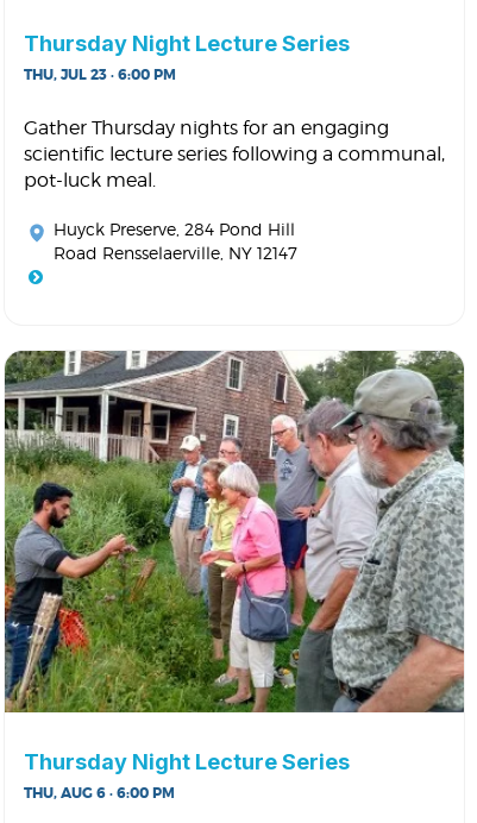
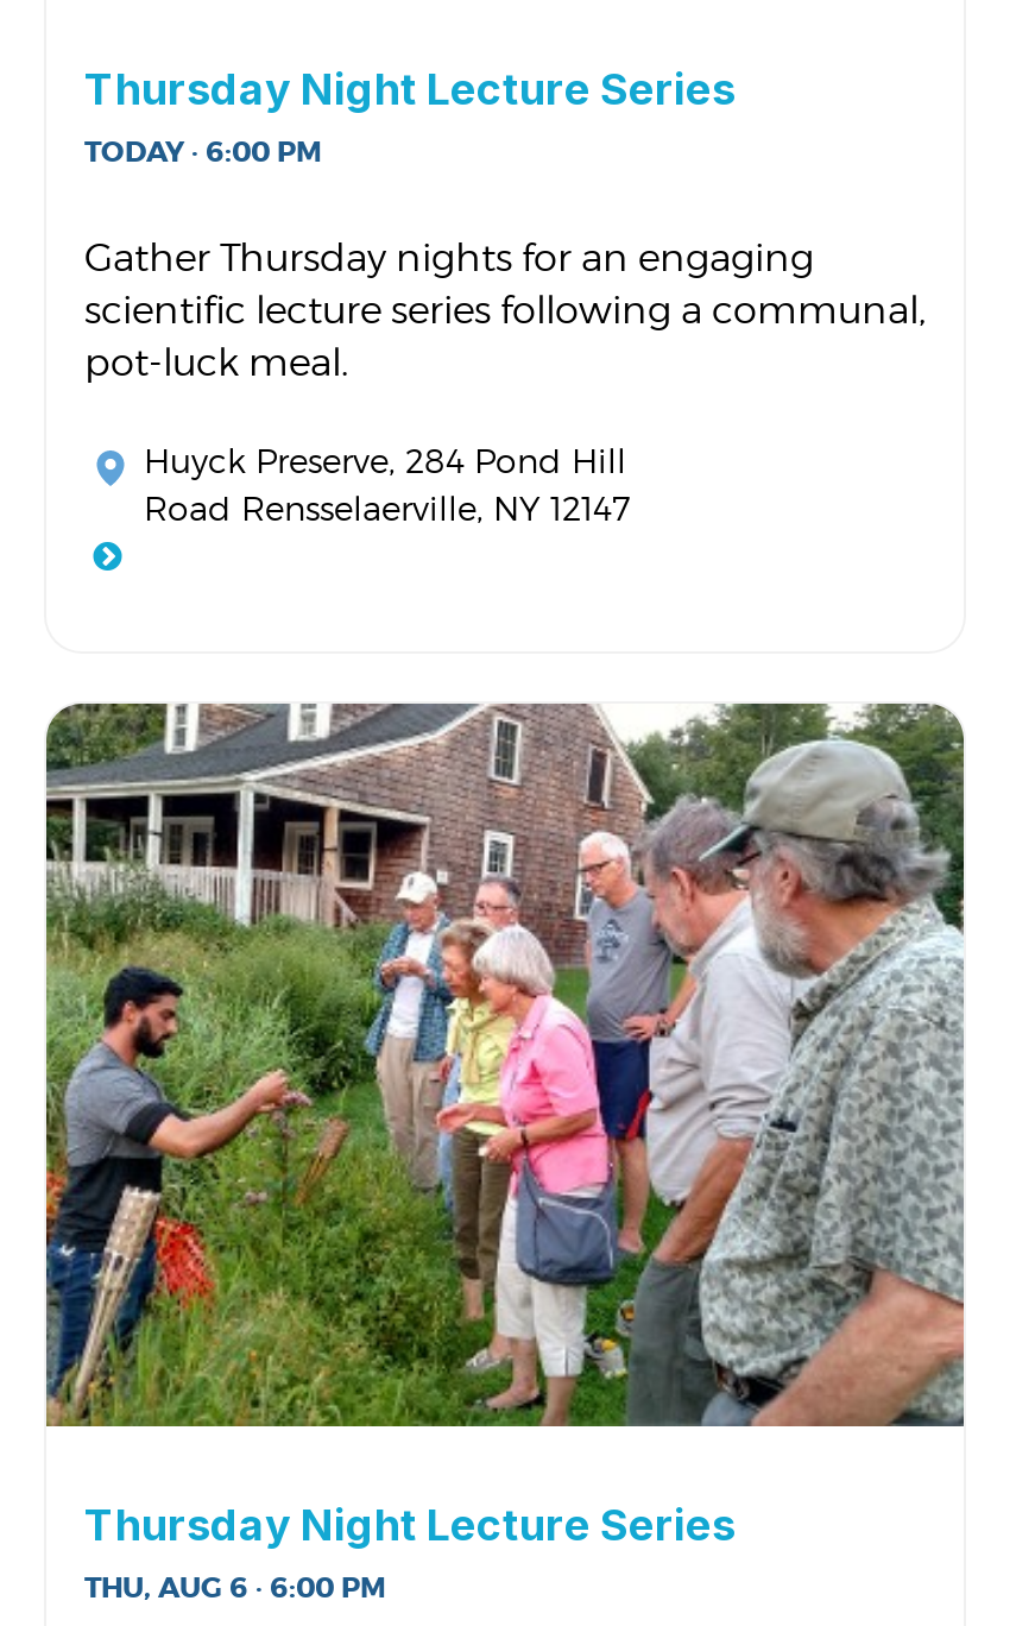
[24,66,176,85] THU, JUL 23 · 6:00 PM -> [84,134,322,172] TODAY · 6:00 PM

